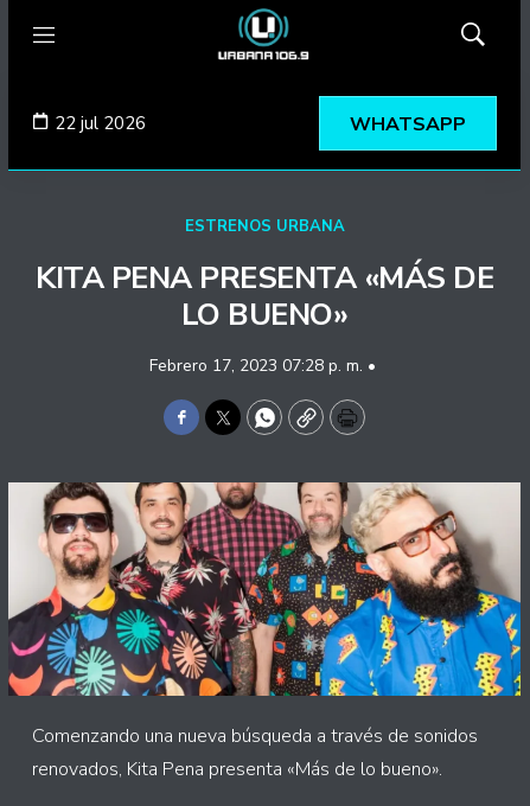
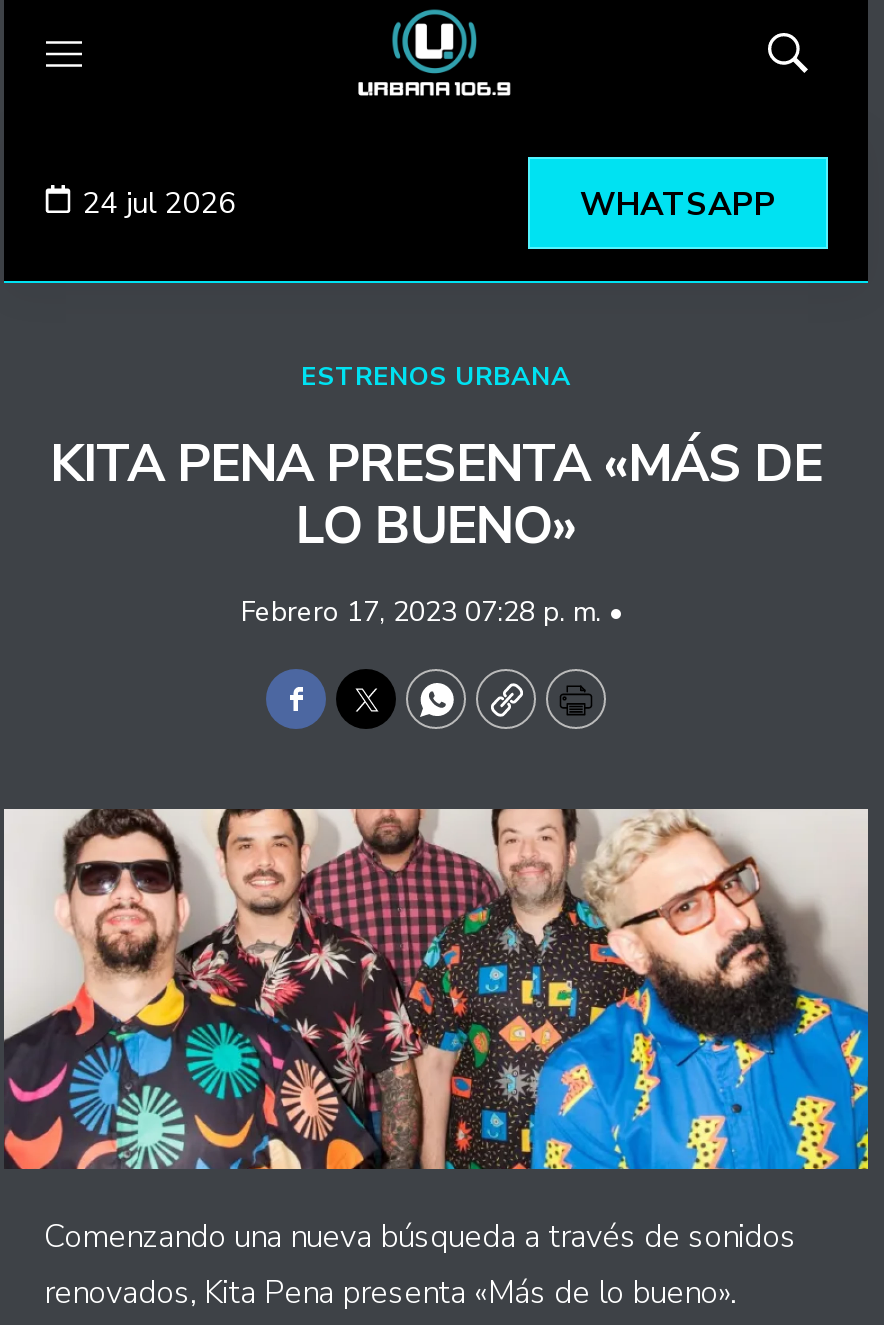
[55,111,146,135] 22 jul 2026 -> [82,182,236,222] 24 jul 2026

